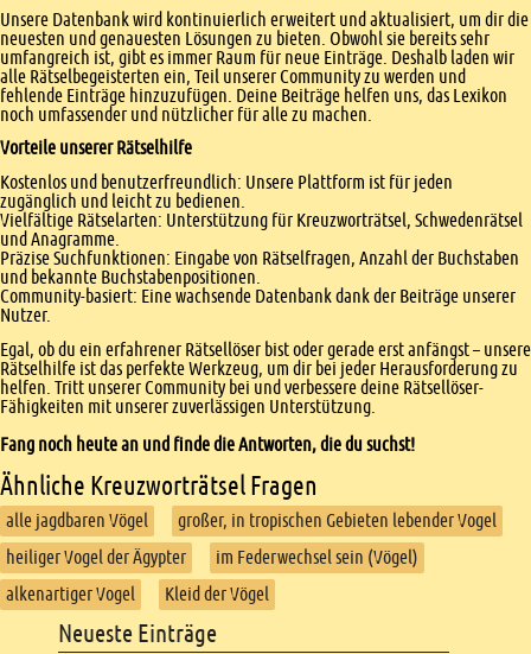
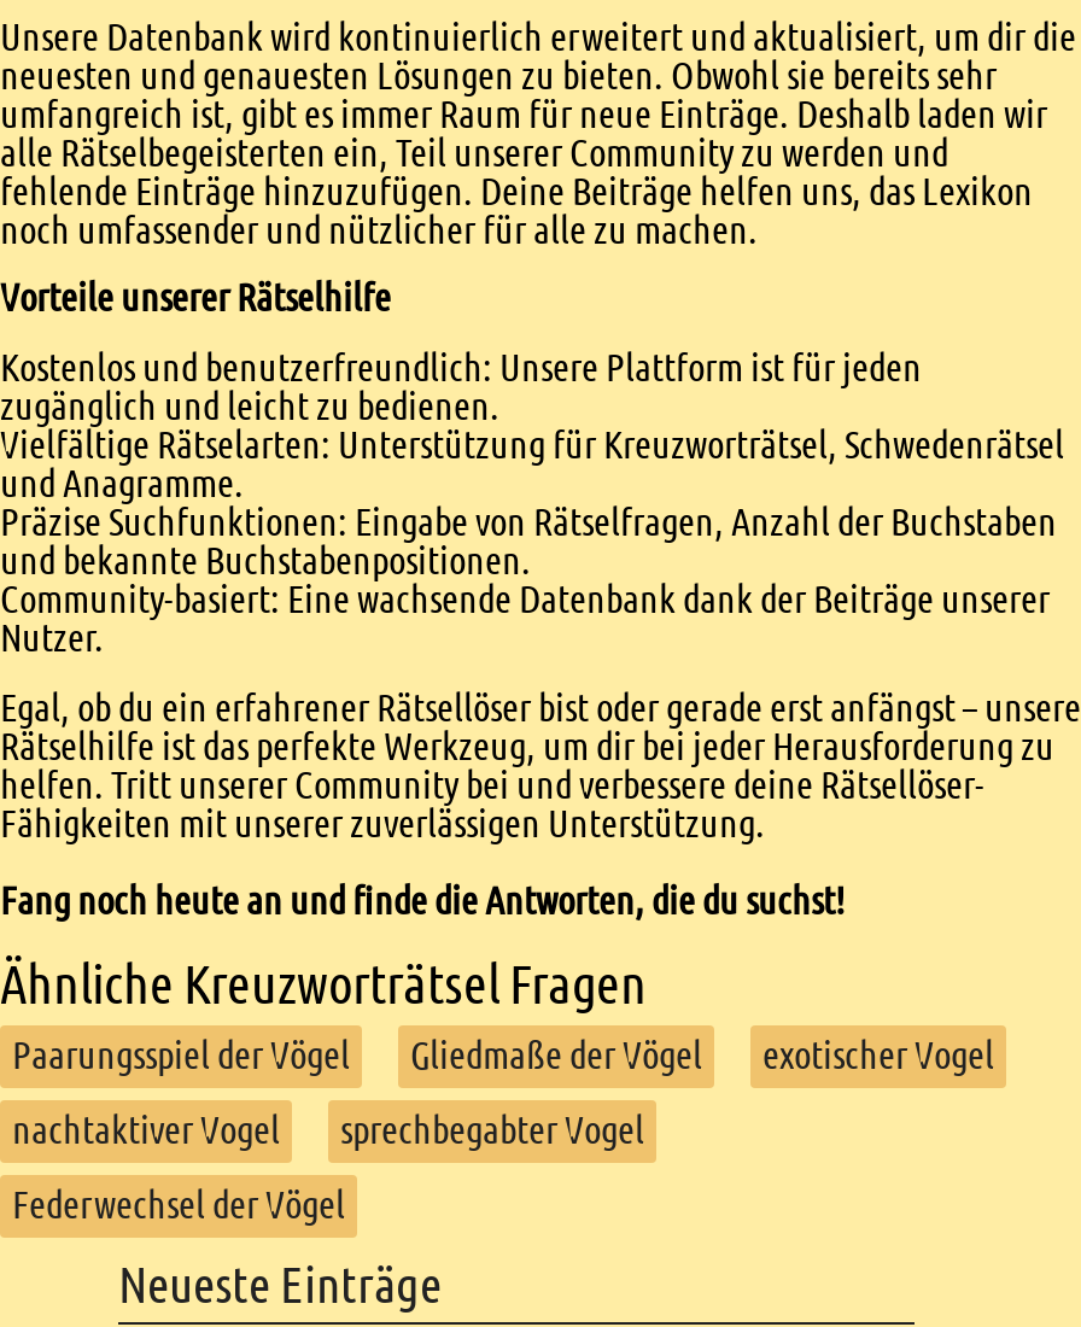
[6,508,497,533] alle jagdbaren Vögel | großer, in tropischen Gebieten lebender Vogel -> [12,1030,994,1081] Paarungsspiel der Vögel | Gliedmaße der Vögel | exotischer Vogel
[6,545,418,570] heiliger Vogel der Ägypter | im Federwechsel sein (Vögel) -> [12,1105,644,1155] nachtaktiver Vogel | sprechbegabter Vogel
[6,581,269,606] alkenartiger Vogel | Kleid der Vögel -> [12,1180,345,1230] Federwechsel der Vögel

